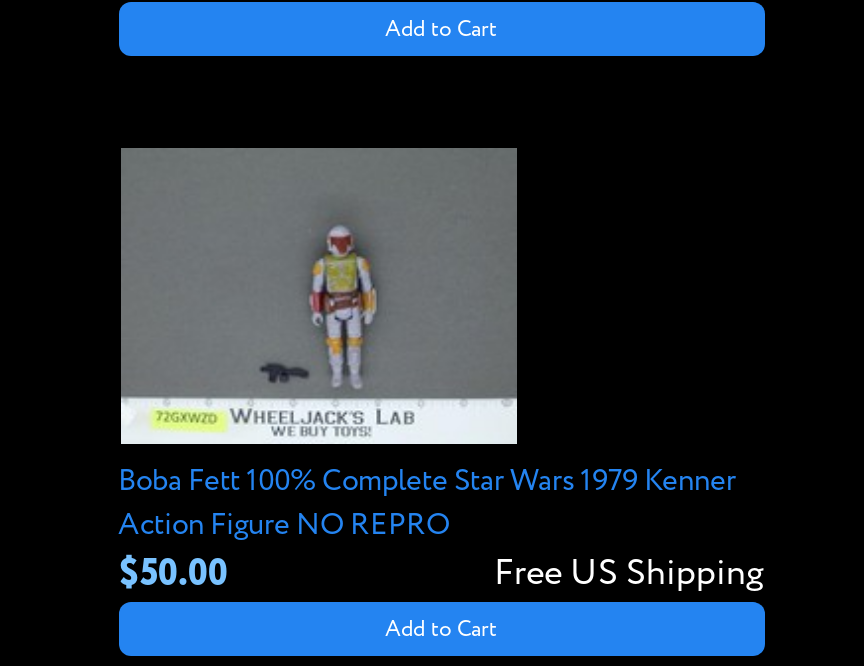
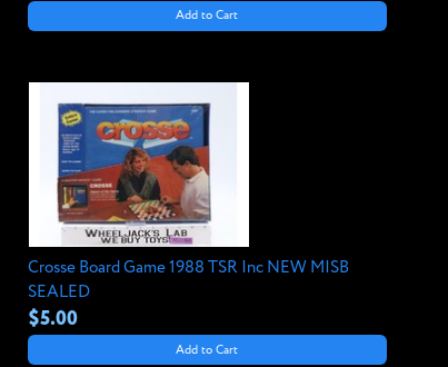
[118,150,736,496] [image] | Boba Fett 100% Complete Star Wars 1979 Kenner -> [27,82,349,276] [image] | Crosse Board Game 1988 TSR Inc NEW MISB
[118,510,764,592] Action Figure NO REPRO | $50.00 | Free US Shipping -> [27,283,89,329] SEALED | $5.00

